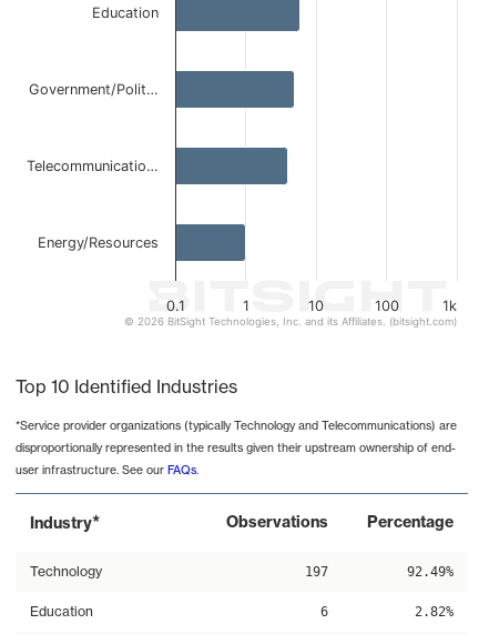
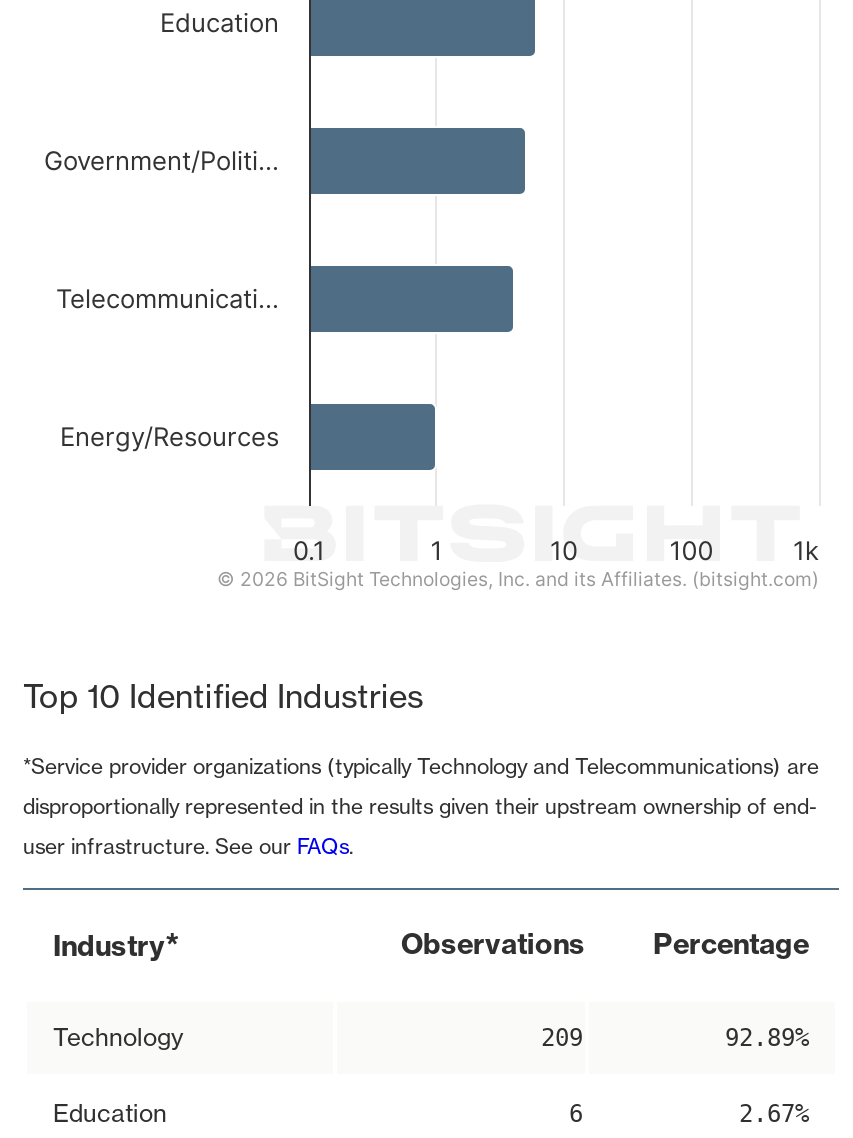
[29,81,159,97] Government/Polit… -> [44,146,279,176] Government/Politi…
[27,157,159,174] Telecommunicatio… -> [56,284,279,314] Telecommunicati…
[305,564,328,580] 197 -> [541,1025,583,1053] 209
[407,564,454,580] 92.49% -> [725,1025,809,1053] 92.89%
[415,604,454,620] 2.82% -> [739,1101,809,1129] 2.67%

